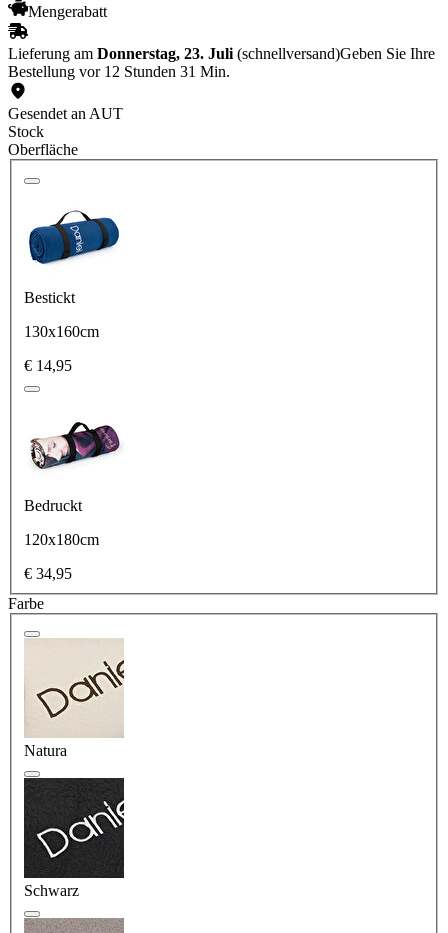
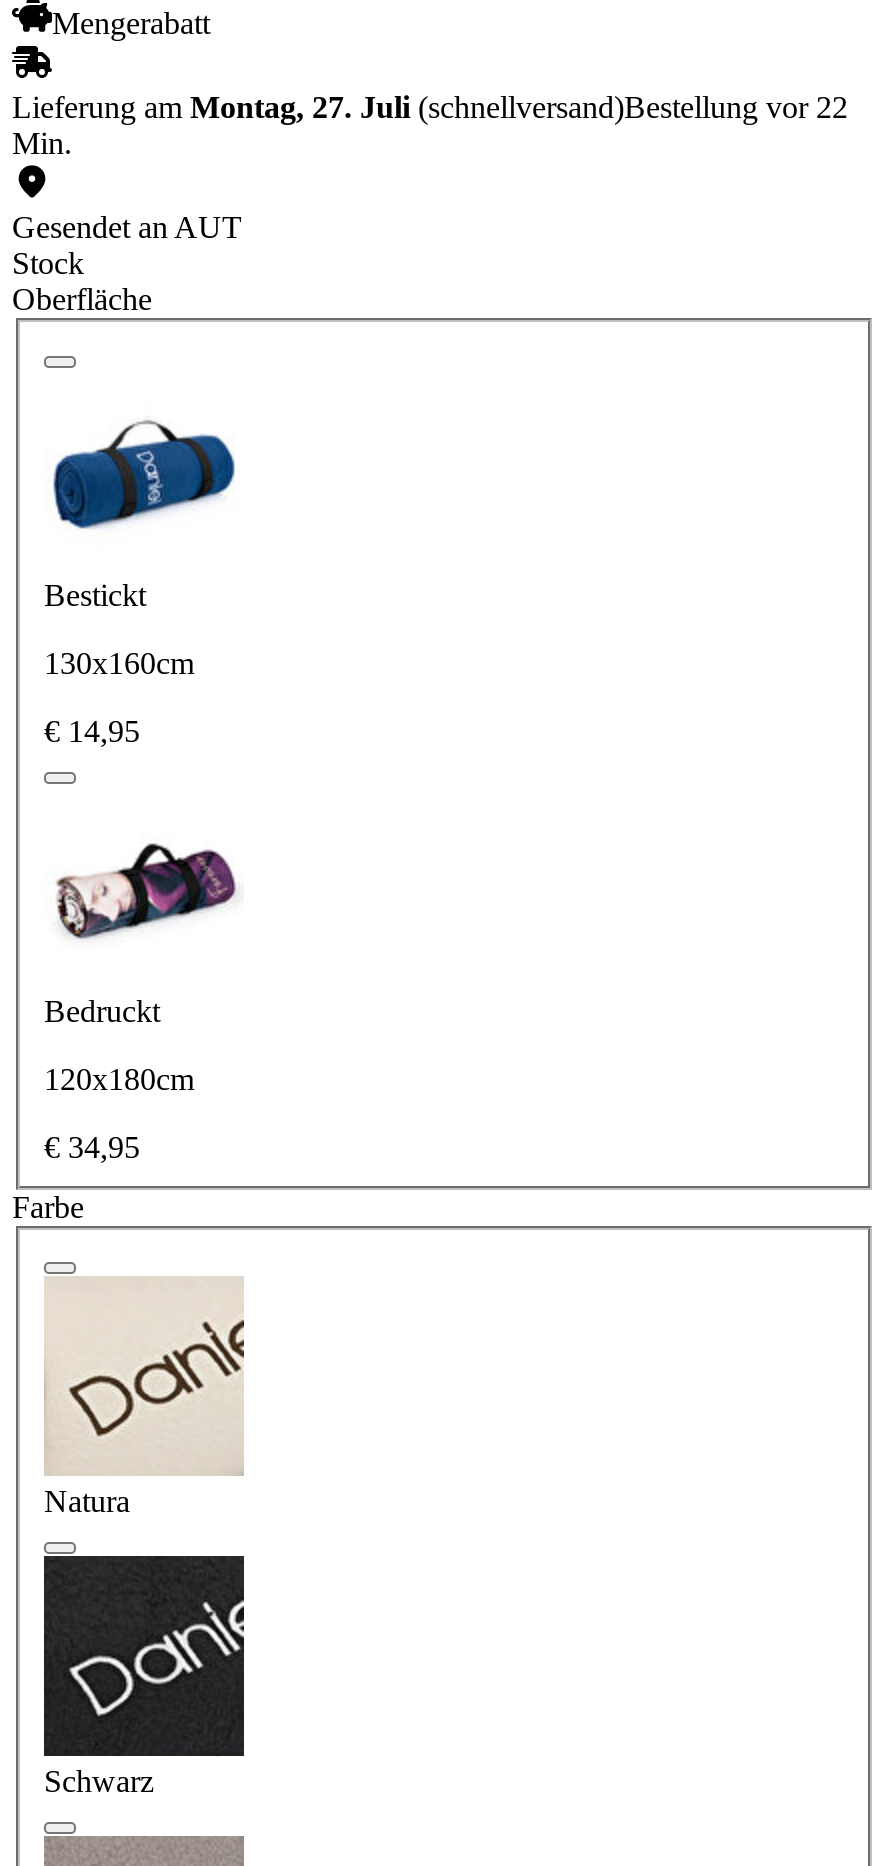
[8,45,435,80] Lieferung am Donnerstag, 23. Juli (schnellversand)Geben Sie Ihre | Bestellung vor 12 Stunden 31 Min. -> [12,90,848,160] Lieferung am Montag, 27. Juli (schnellversand)Bestellung vor 22 | Min.

